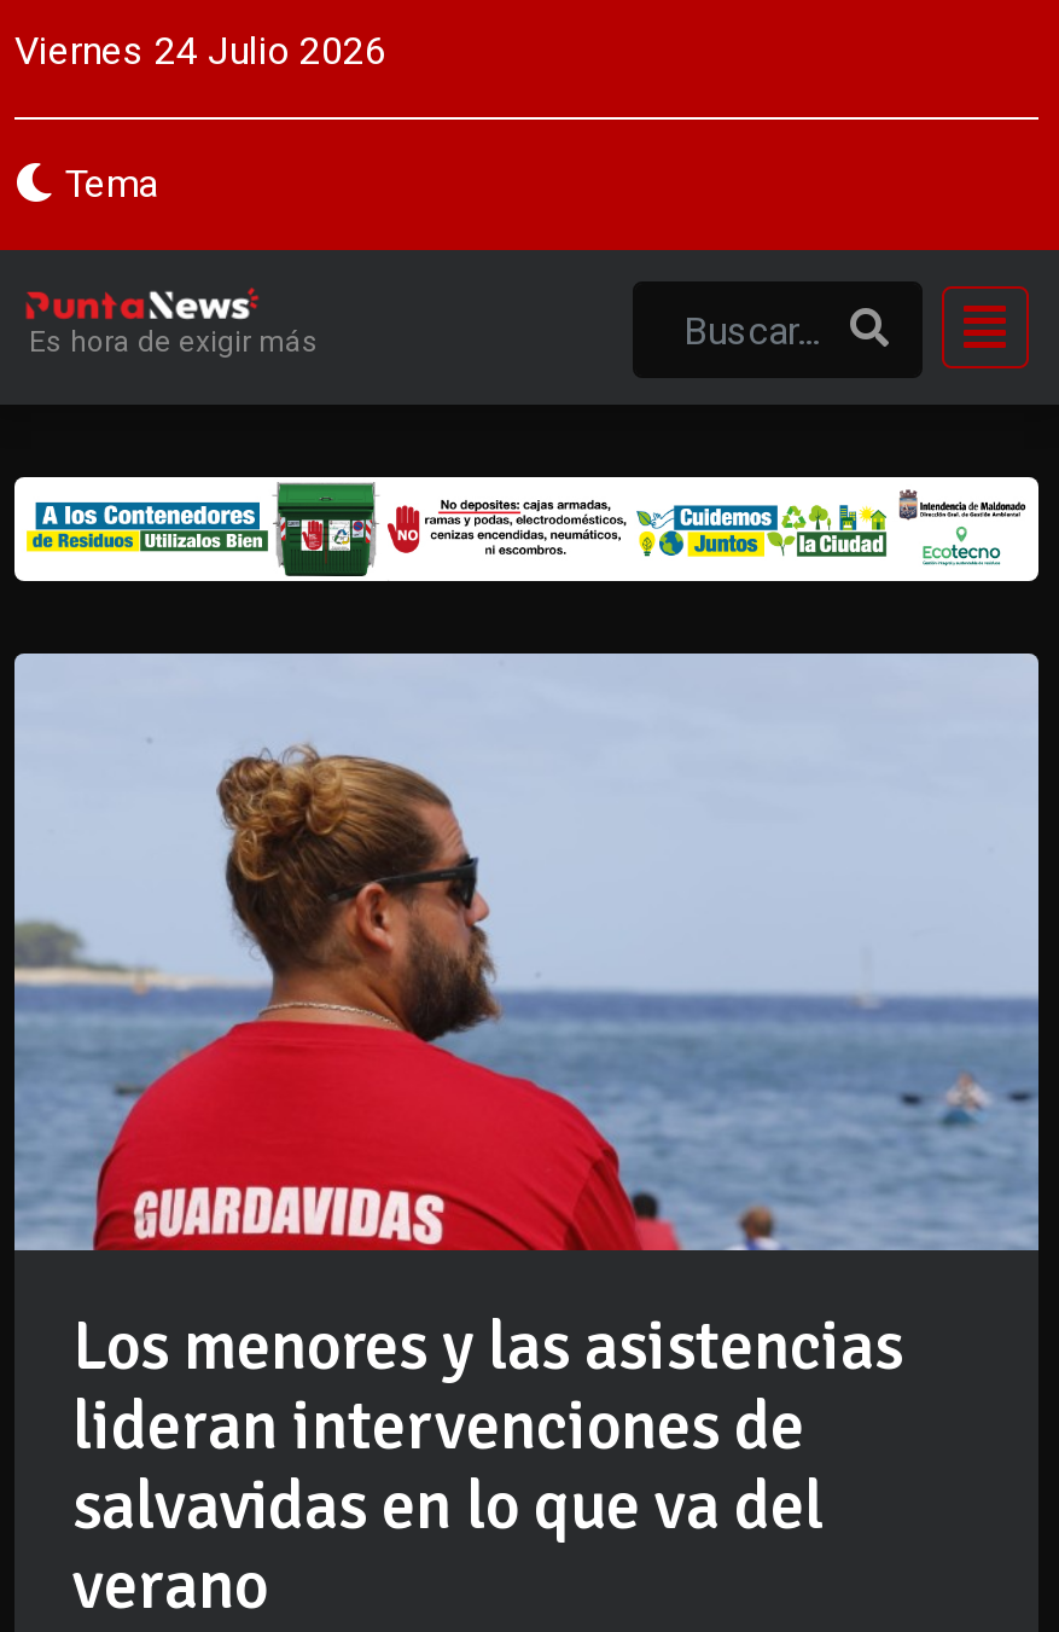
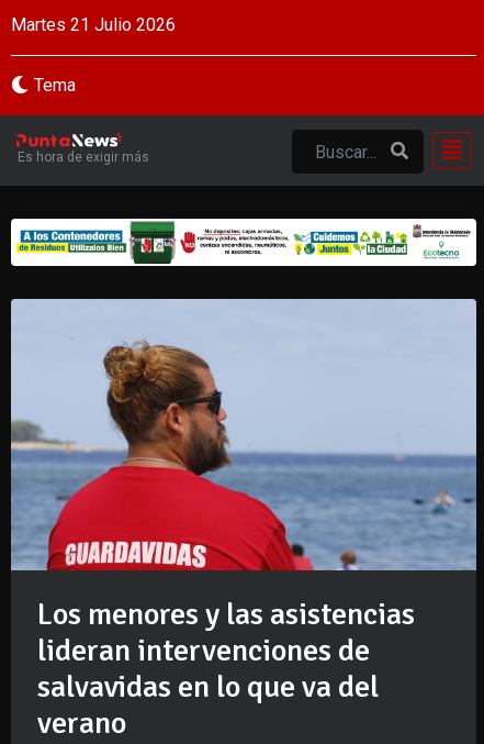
[14,28,386,74] Viernes 24 Julio 2026 -> [11,14,176,35] Martes 21 Julio 2026

